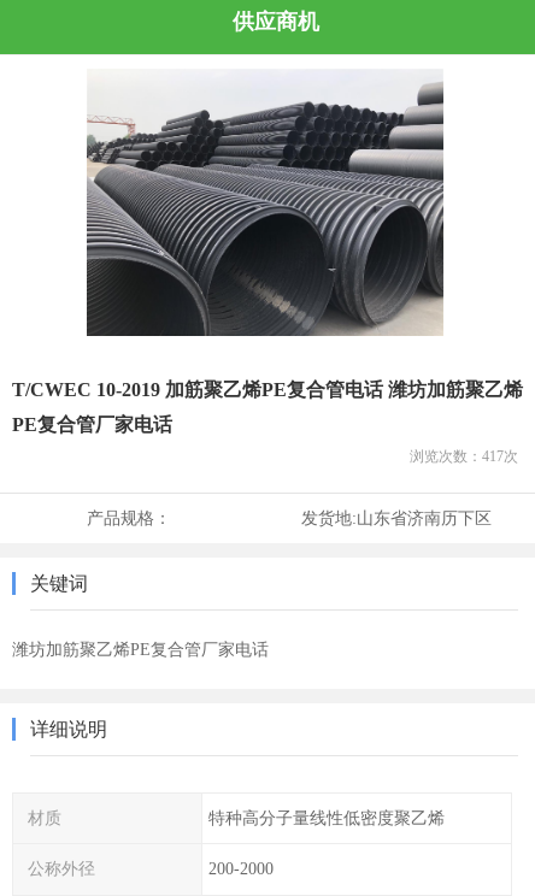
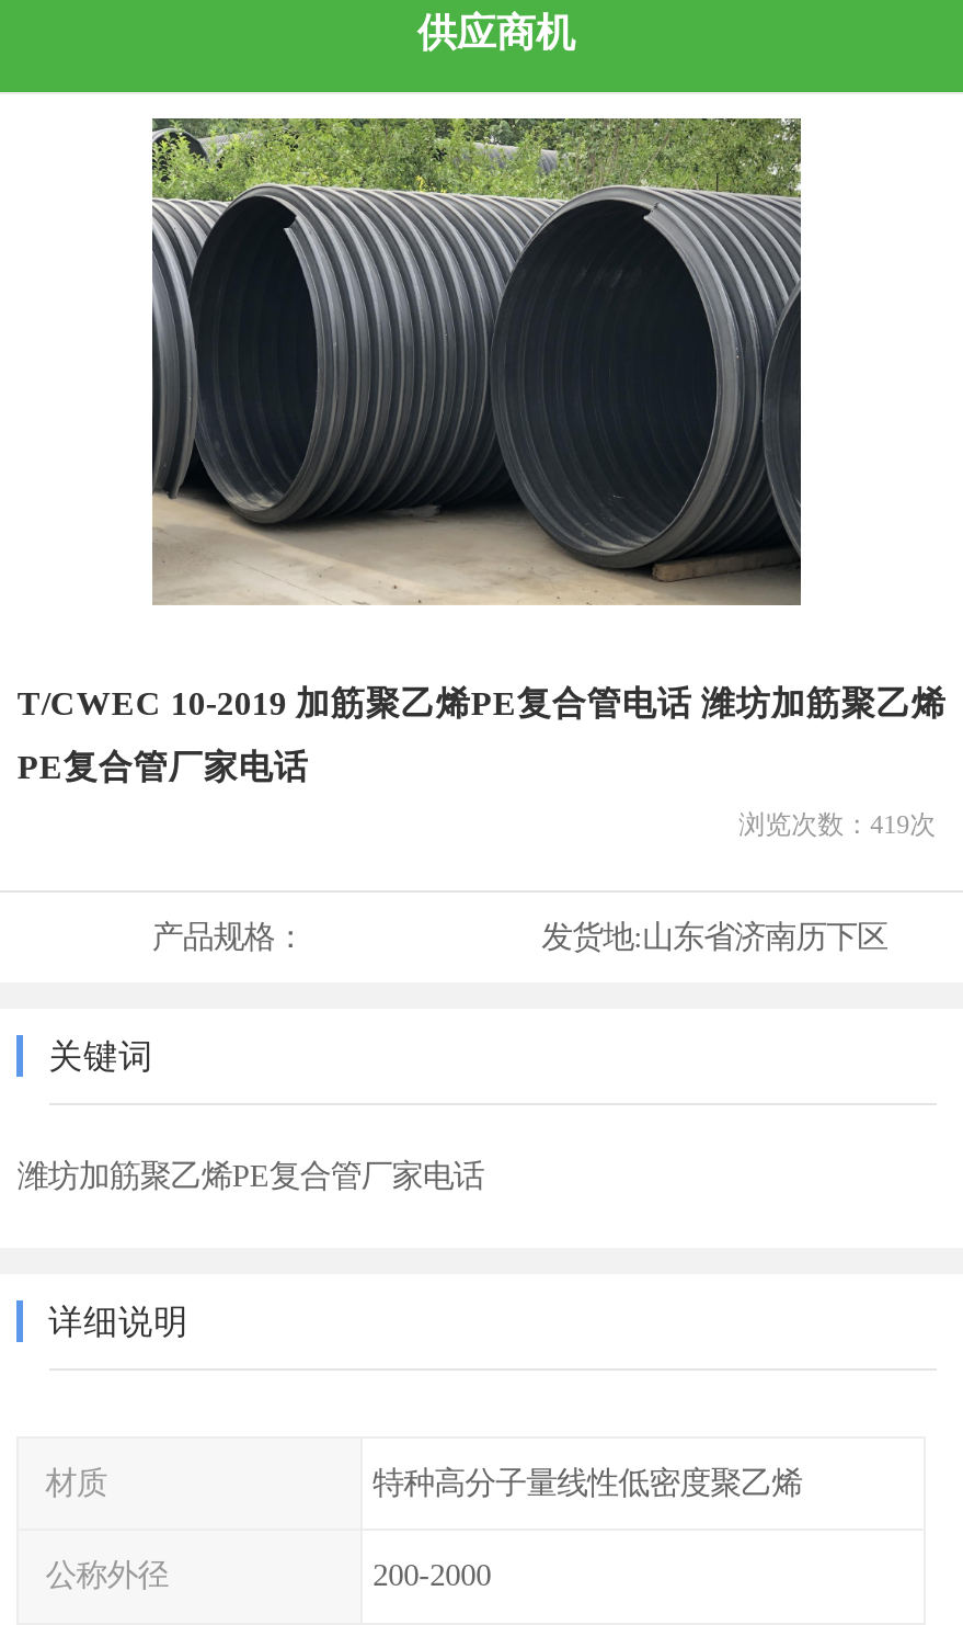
[86,69,445,337] [image] -> [150,116,803,605] [image]
[409,448,518,464] 浏览次数：417次 -> [739,808,936,839] 浏览次数：419次

